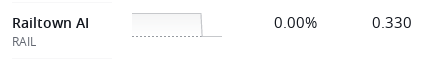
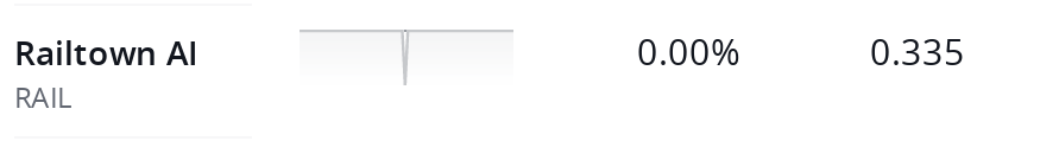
[372,12,412,32] 0.330 -> [870,27,965,75] 0.335

